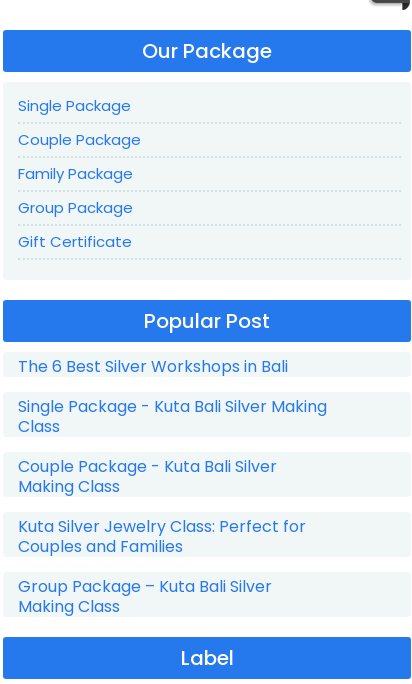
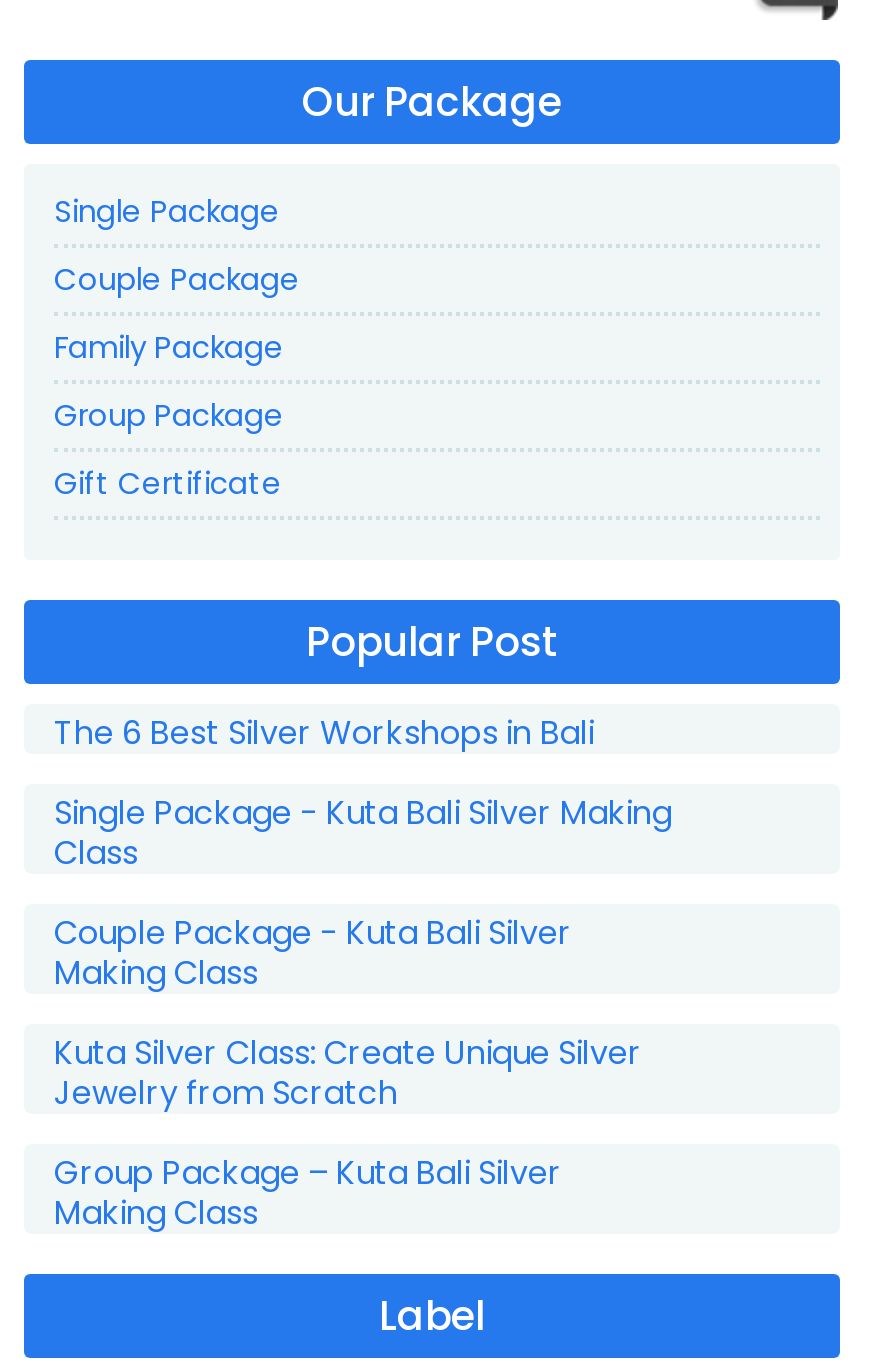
[18,514,306,557] Kuta Silver Jewelry Class: Perfect for | Couples and Families -> [54,1029,642,1115] Kuta Silver Class: Create Unique Silver | Jewelry from Scratch

